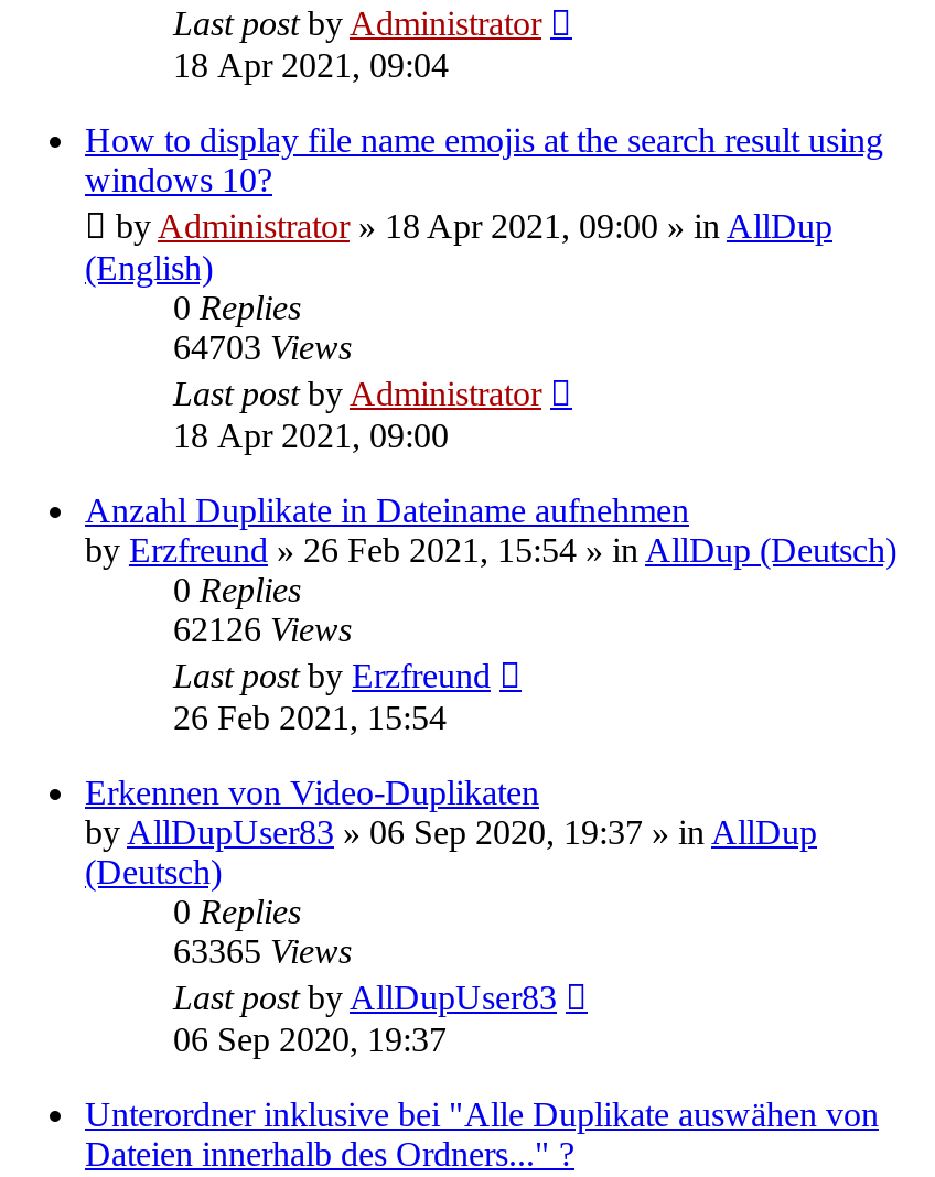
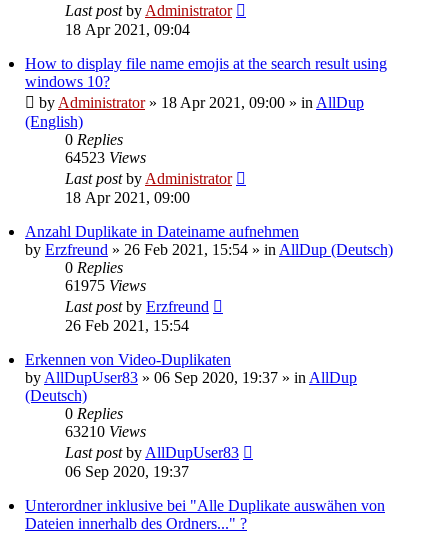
[173,329,352,366] 64703 Views -> [65,149,146,166] 64523 Views
[173,611,352,648] 62126 Views -> [65,277,146,294] 61975 Views
[173,933,352,970] 63365 Views -> [65,423,146,440] 63210 Views

